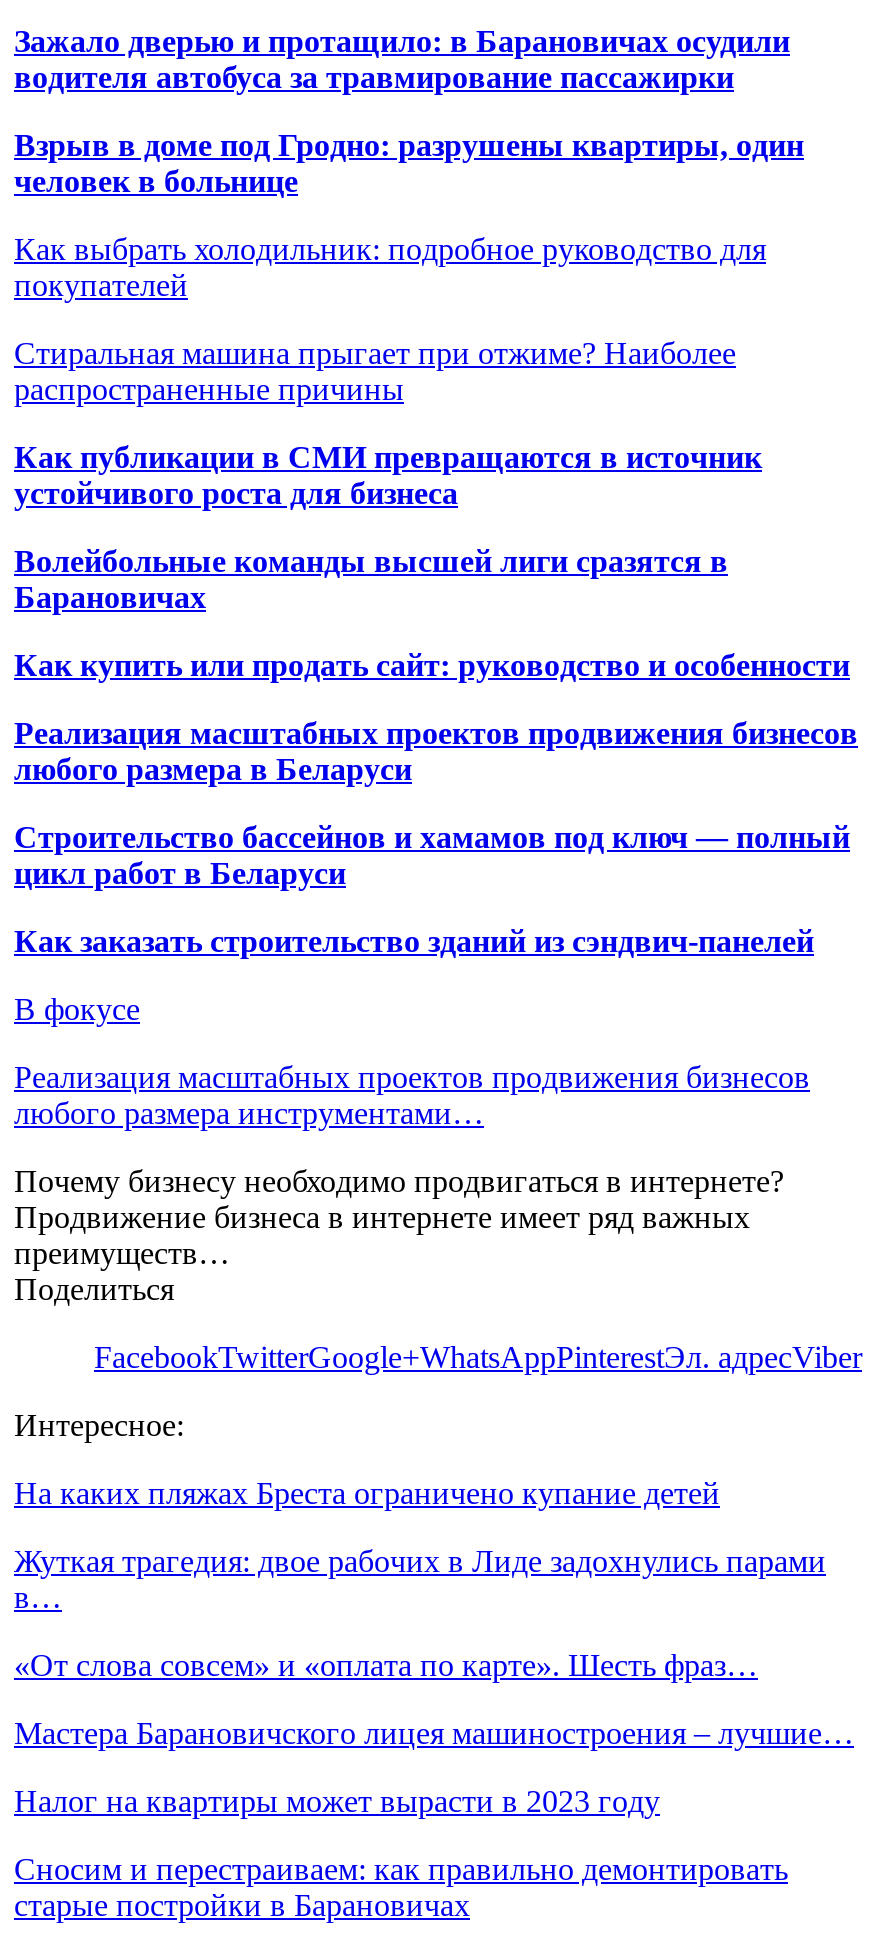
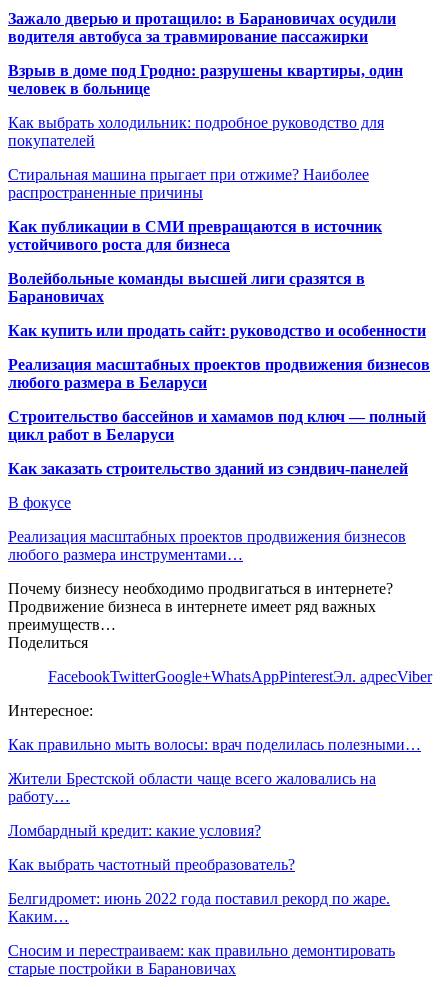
[14,1476,720,1510] На каких пляжах Бреста ограничено купание детей -> [8,736,421,753] Как правильно мыть волосы: врач поделилась полезными…
[14,1544,826,1614] Жуткая трагедия: двое рабочих в Лиде задохнулись парами | в… -> [8,770,376,805] Жители Брестской области чаще всего жаловались на | работу…
[14,1648,758,1682] «От слова совсем» и «оплата по карте». Шесть фраз… -> [8,822,261,839] Ломбардный кредит: какие условия?
[14,1716,854,1750] Мастера Барановичского лицея машиностроения – лучшие… -> [8,856,295,873] Как выбрать частотный преобразователь?
[14,1784,660,1818] Налог на квартиры может вырасти в 2023 году -> [8,890,390,925] Белгидромет: июнь 2022 года поставил рекорд по жаре. | Каким…

